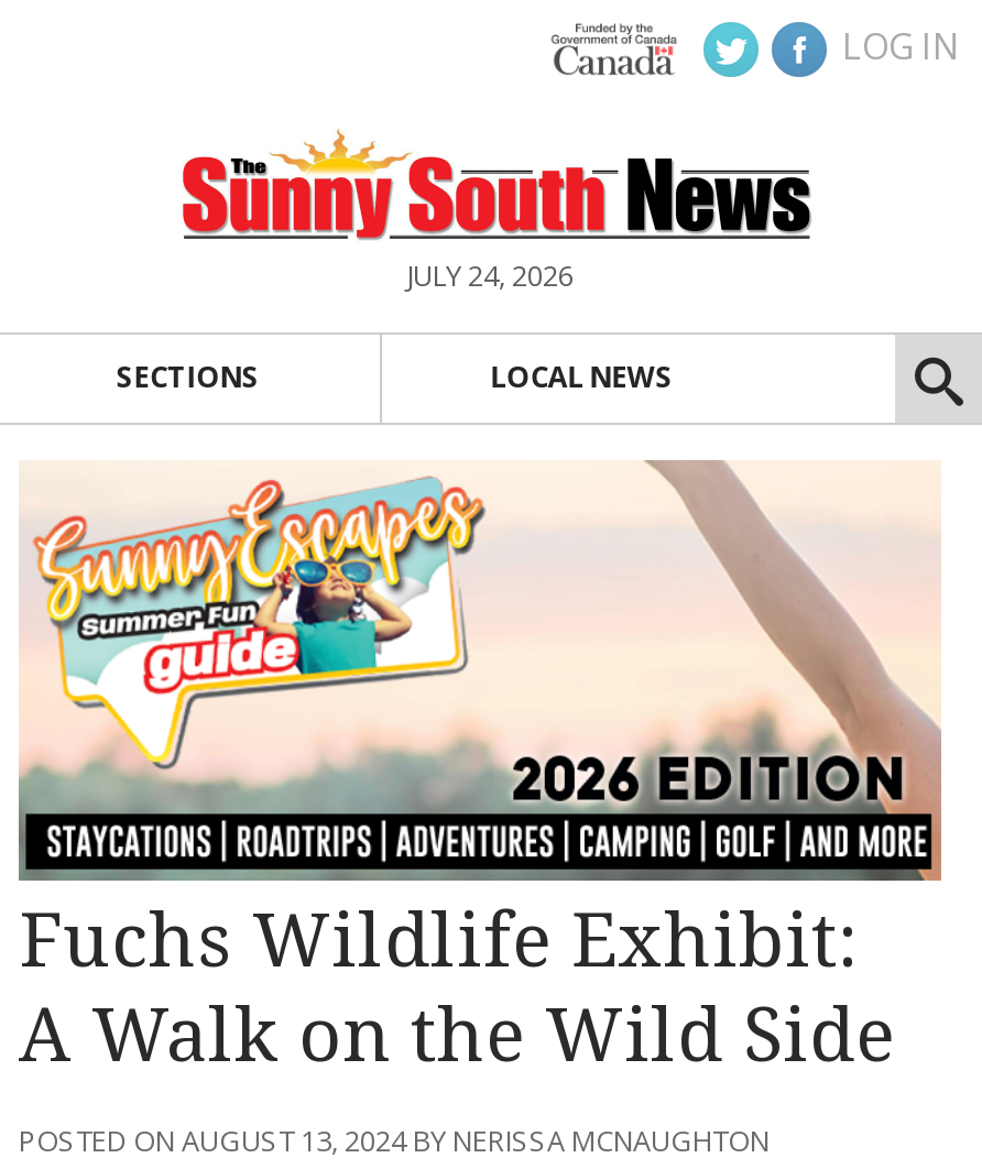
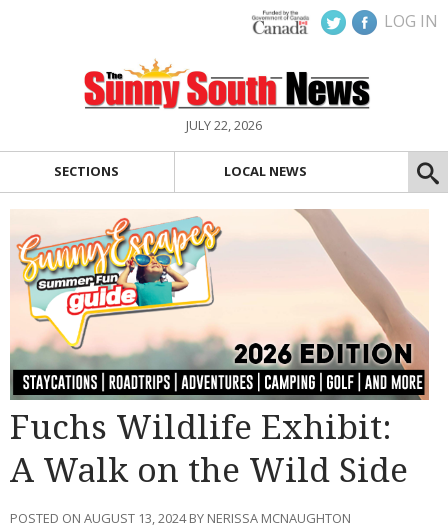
[406,255,574,295] JULY 24, 2026 -> [186,116,262,134] JULY 22, 2026

